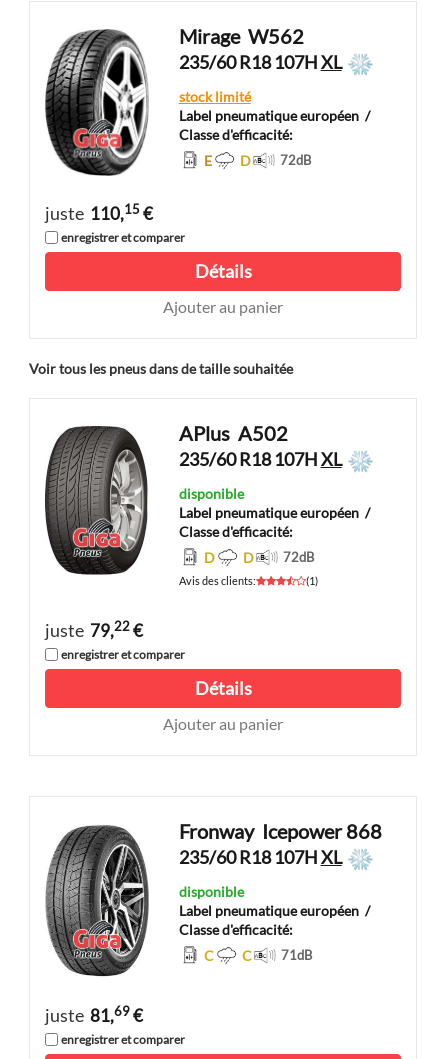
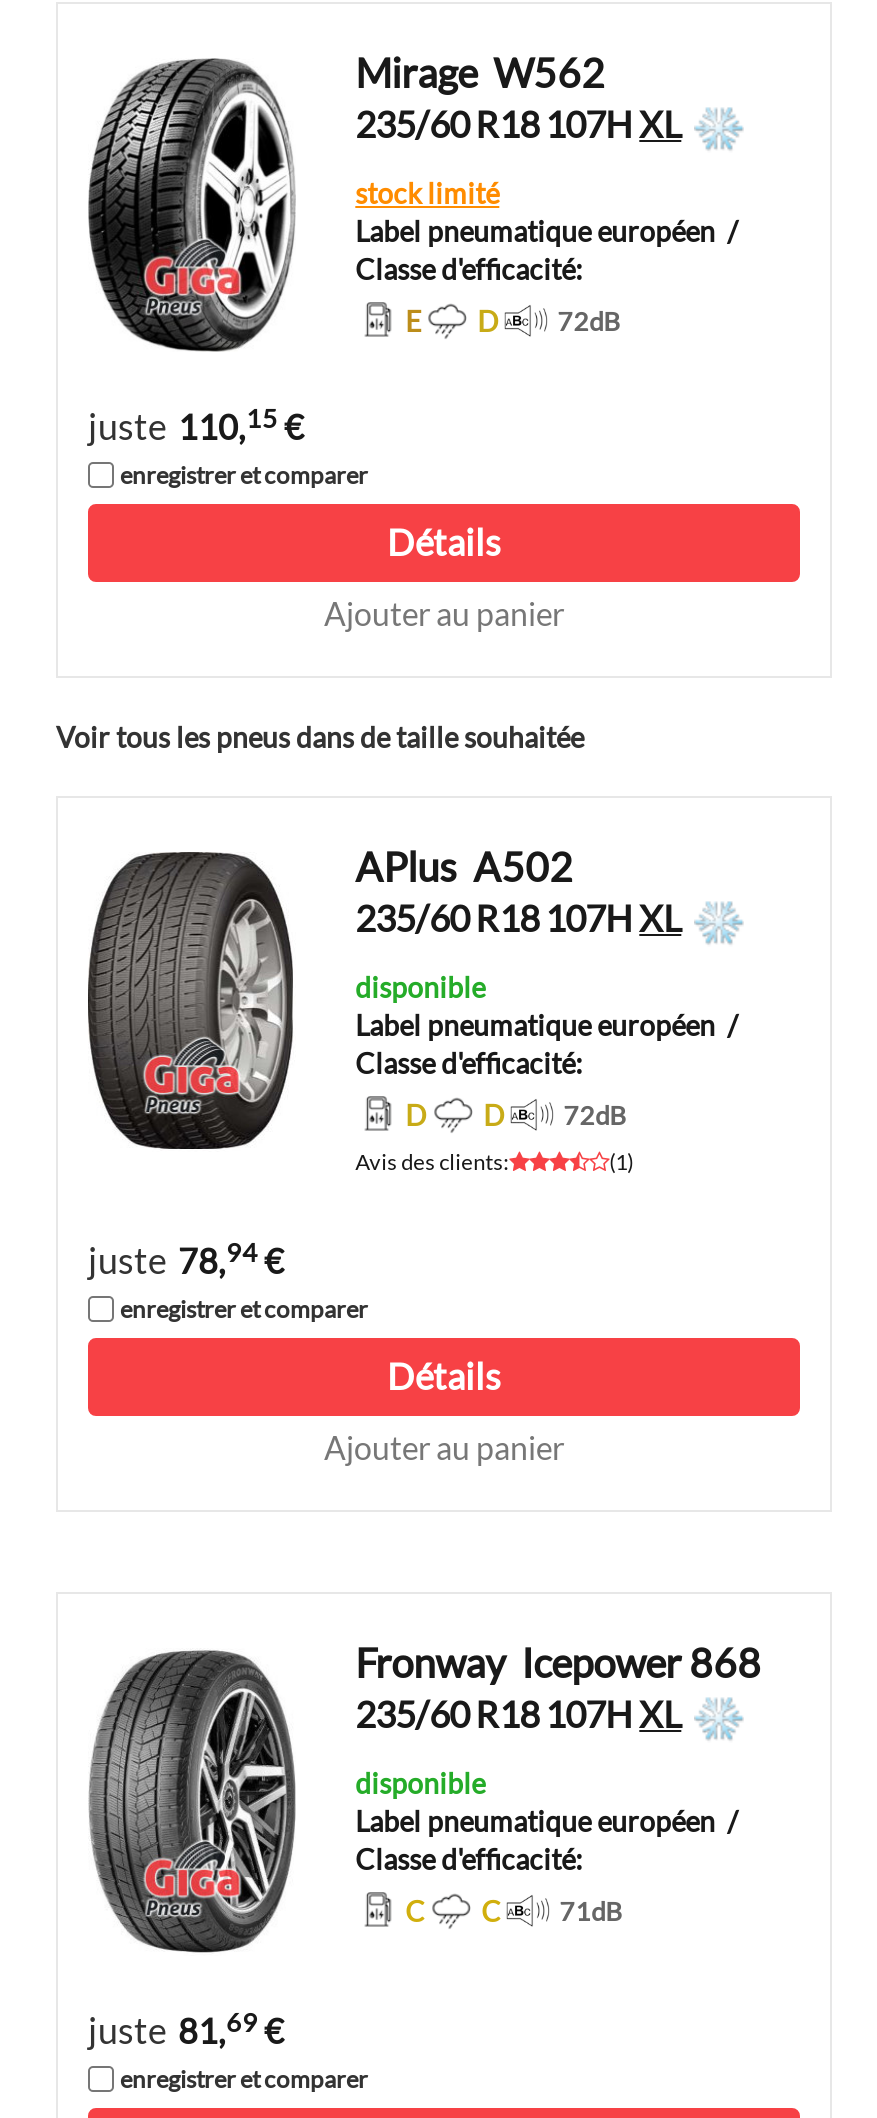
[45,617,143,641] juste 79,22€ -> [88,1235,284,1282] juste 78,94€

